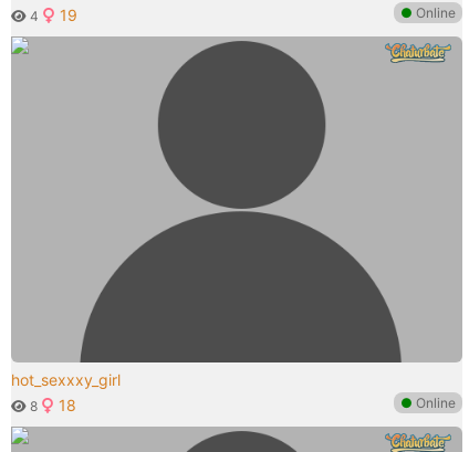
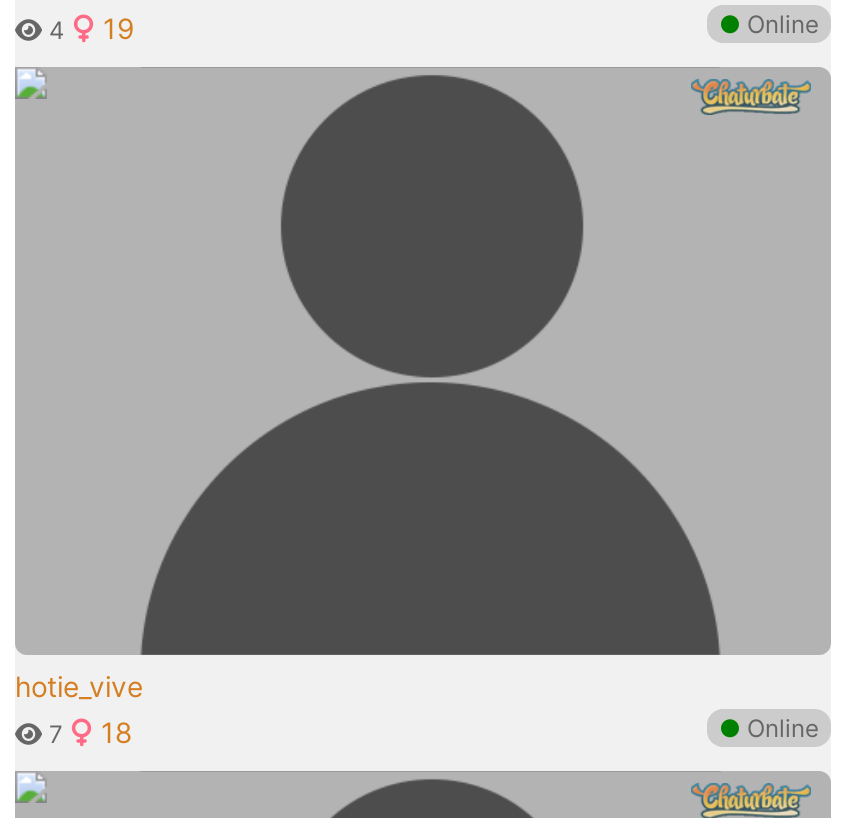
[11,370,121,389] hot_sexxxy_girl -> [15,670,143,704] hotie_vive
[27,396,76,414] 8 18 -> [43,716,133,750] 7 18

